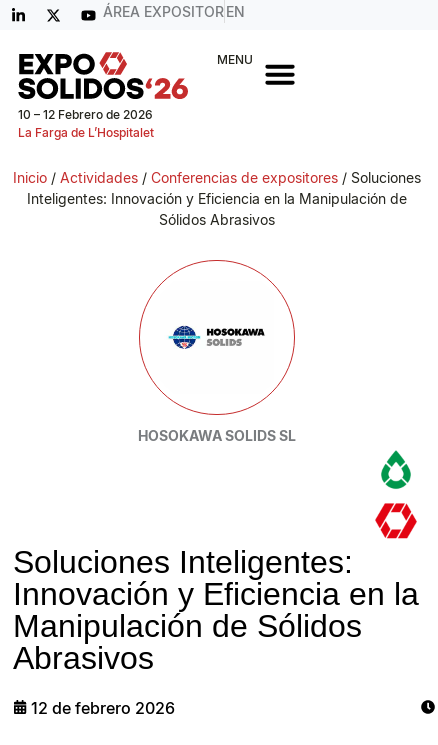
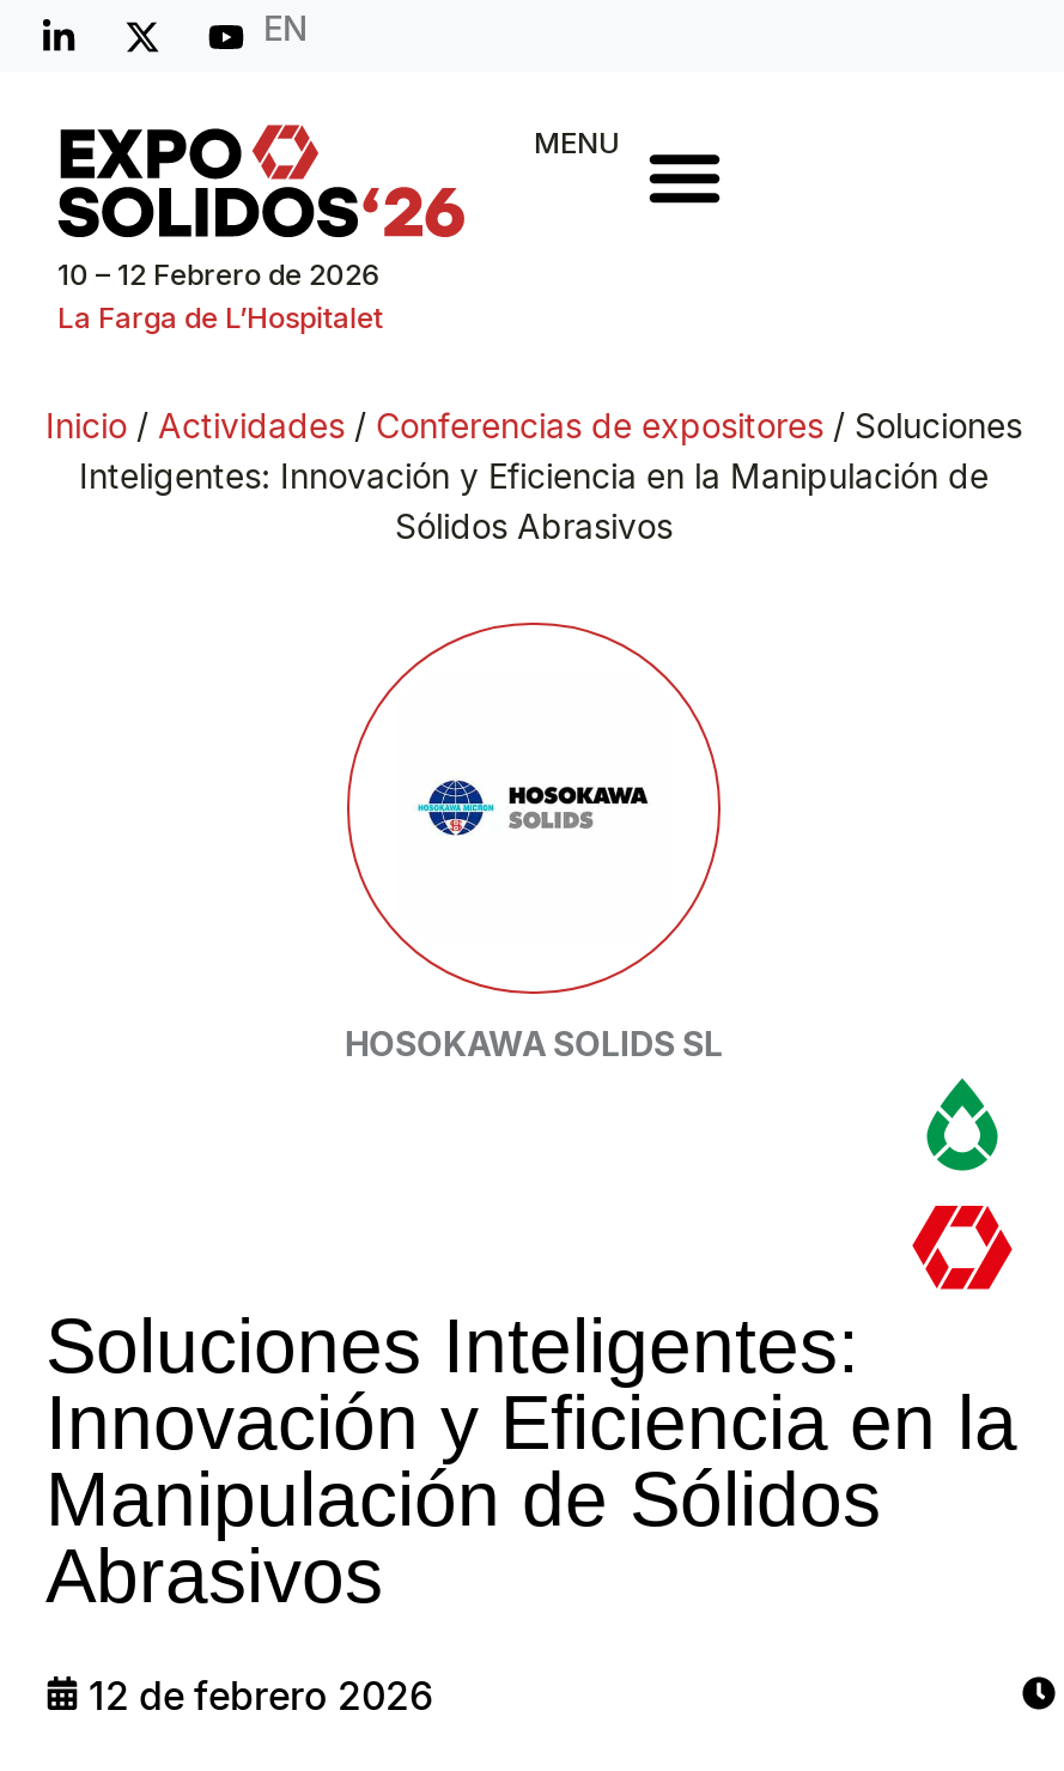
[103,3,245,20] ÁREA EXPOSITOR EN -> [263,7,309,48] EN

